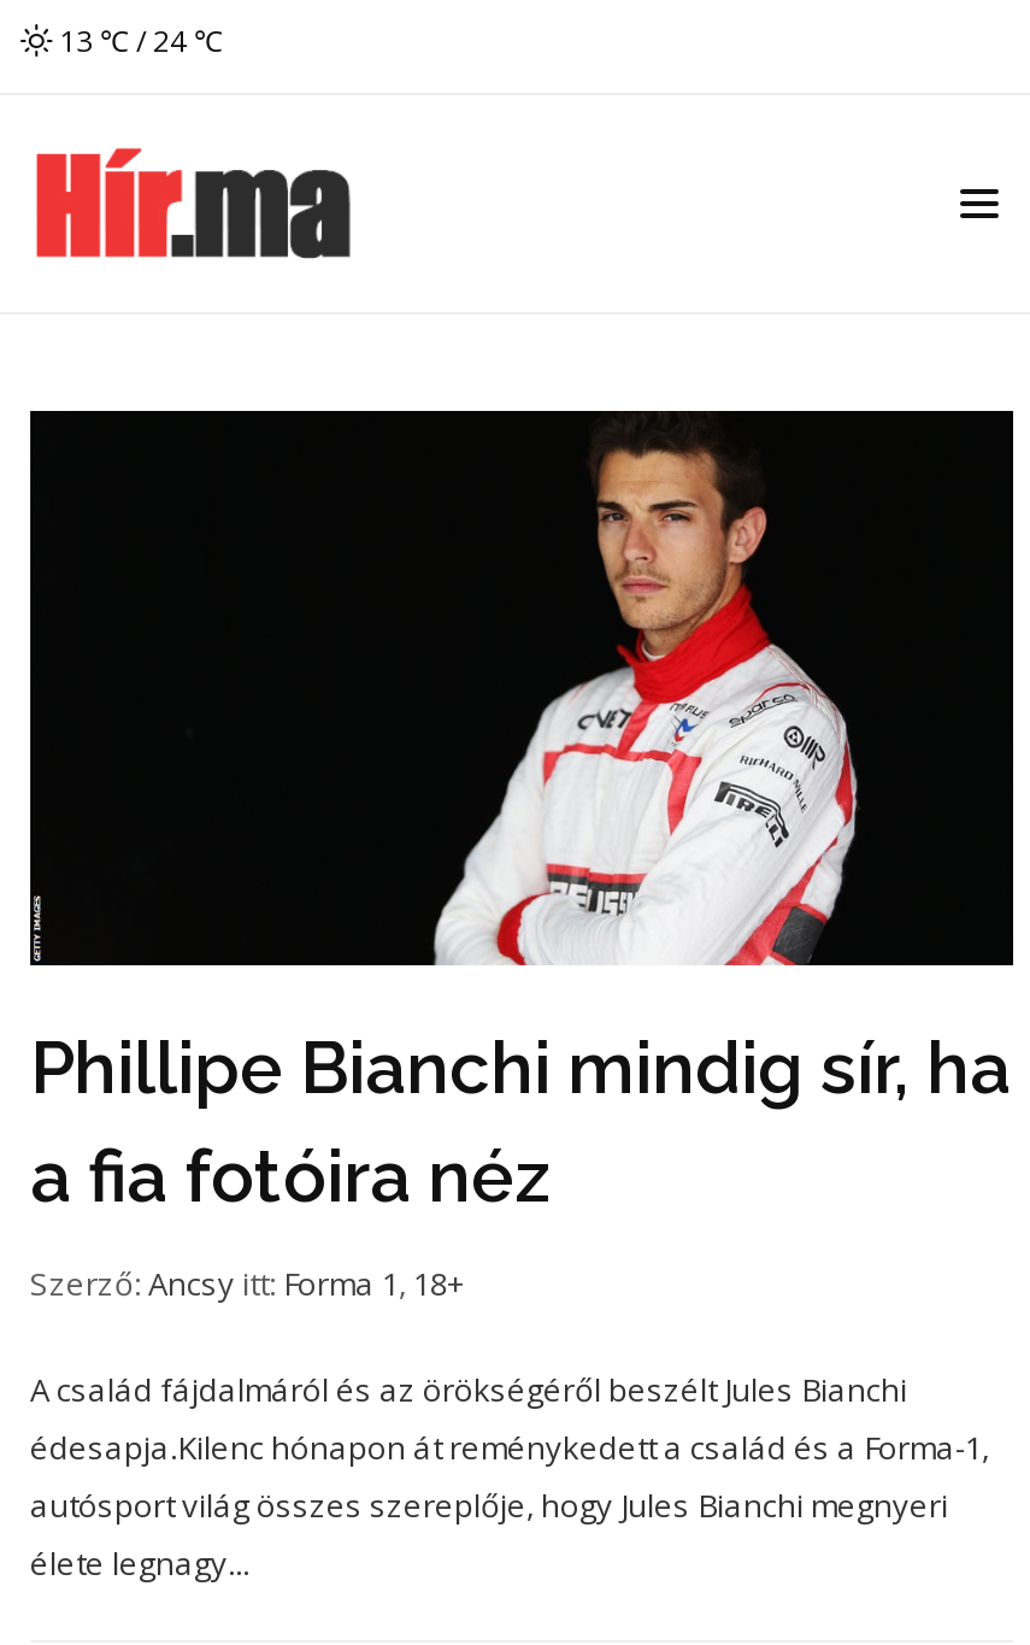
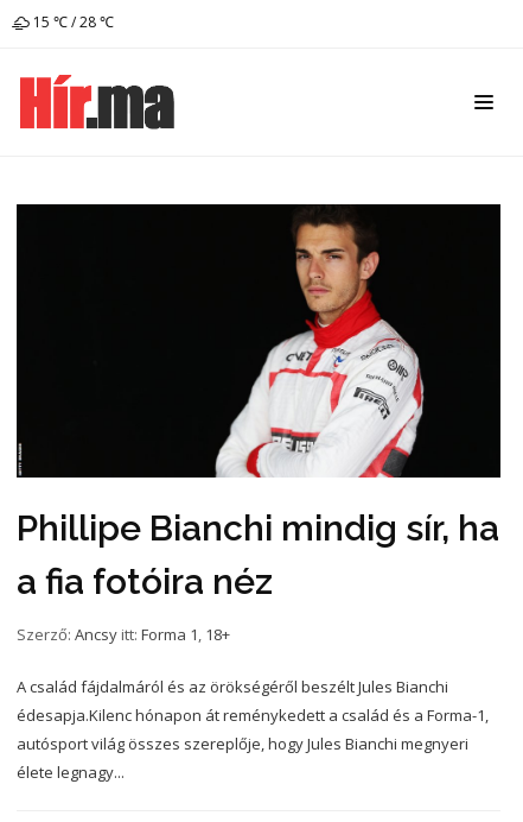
[52,20,223,61] 13 ℃ / 24 ℃ -> [30,12,114,32] 15 ℃ / 28 ℃

